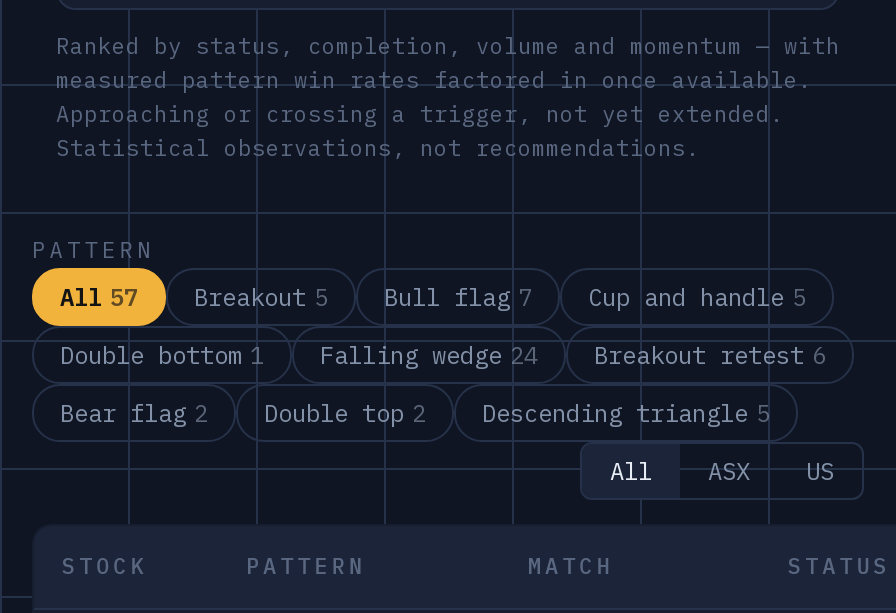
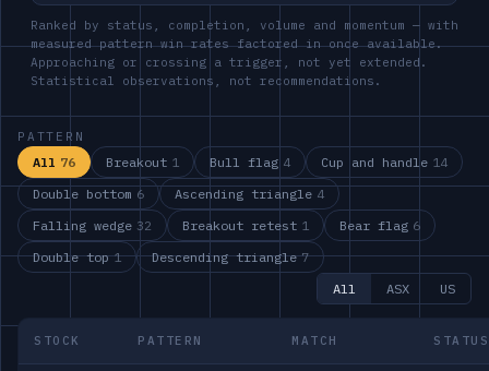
[60,282,826,428] All 57 | Breakout 5 | Bull flag 7 | Cup and handle 5 | Double bottom 1 | Falling wedge 24 | Breakout retest 6 | Bear flag 2 | Double top 2 | Descending triangle 5 -> [33,154,448,265] All 76 | Breakout 1 | Bull flag 4 | Cup and handle 14 | Double bottom 6 | Ascending triangle 4 | Falling wedge 32 | Breakout retest 1 | Bear flag 6 | Double top 1 | Descending triangle 7

